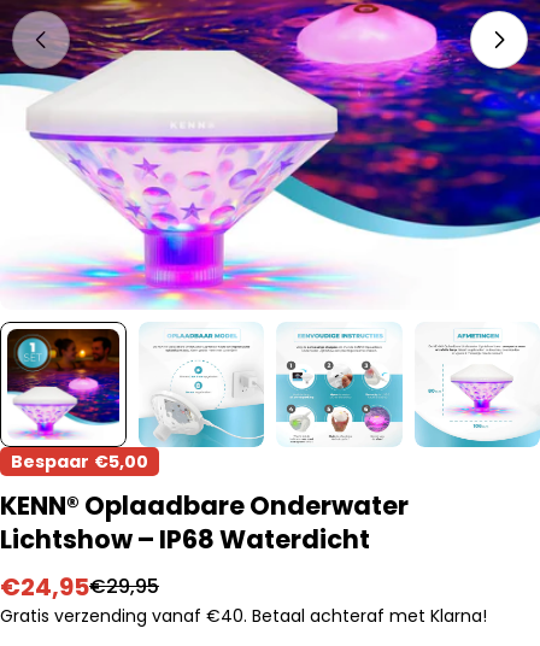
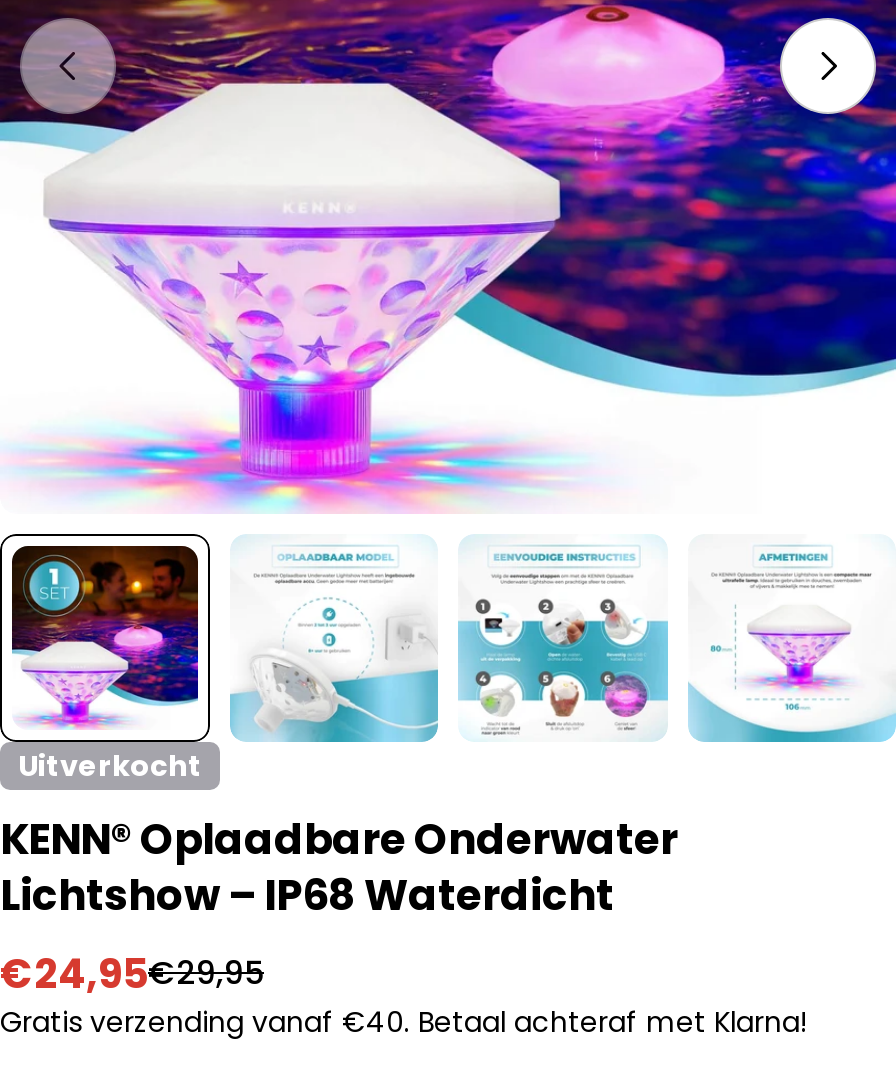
[11,450,148,474] Bespaar €5,00 -> [18,747,202,787] Uitverkocht

